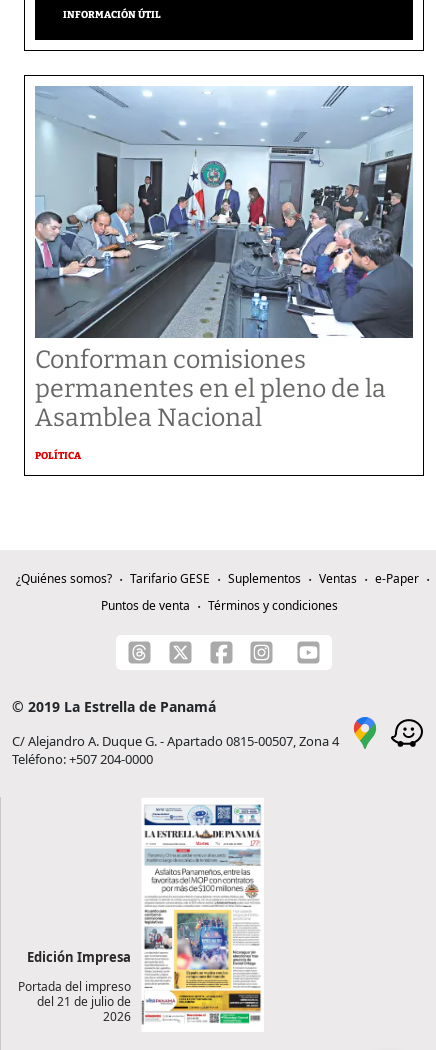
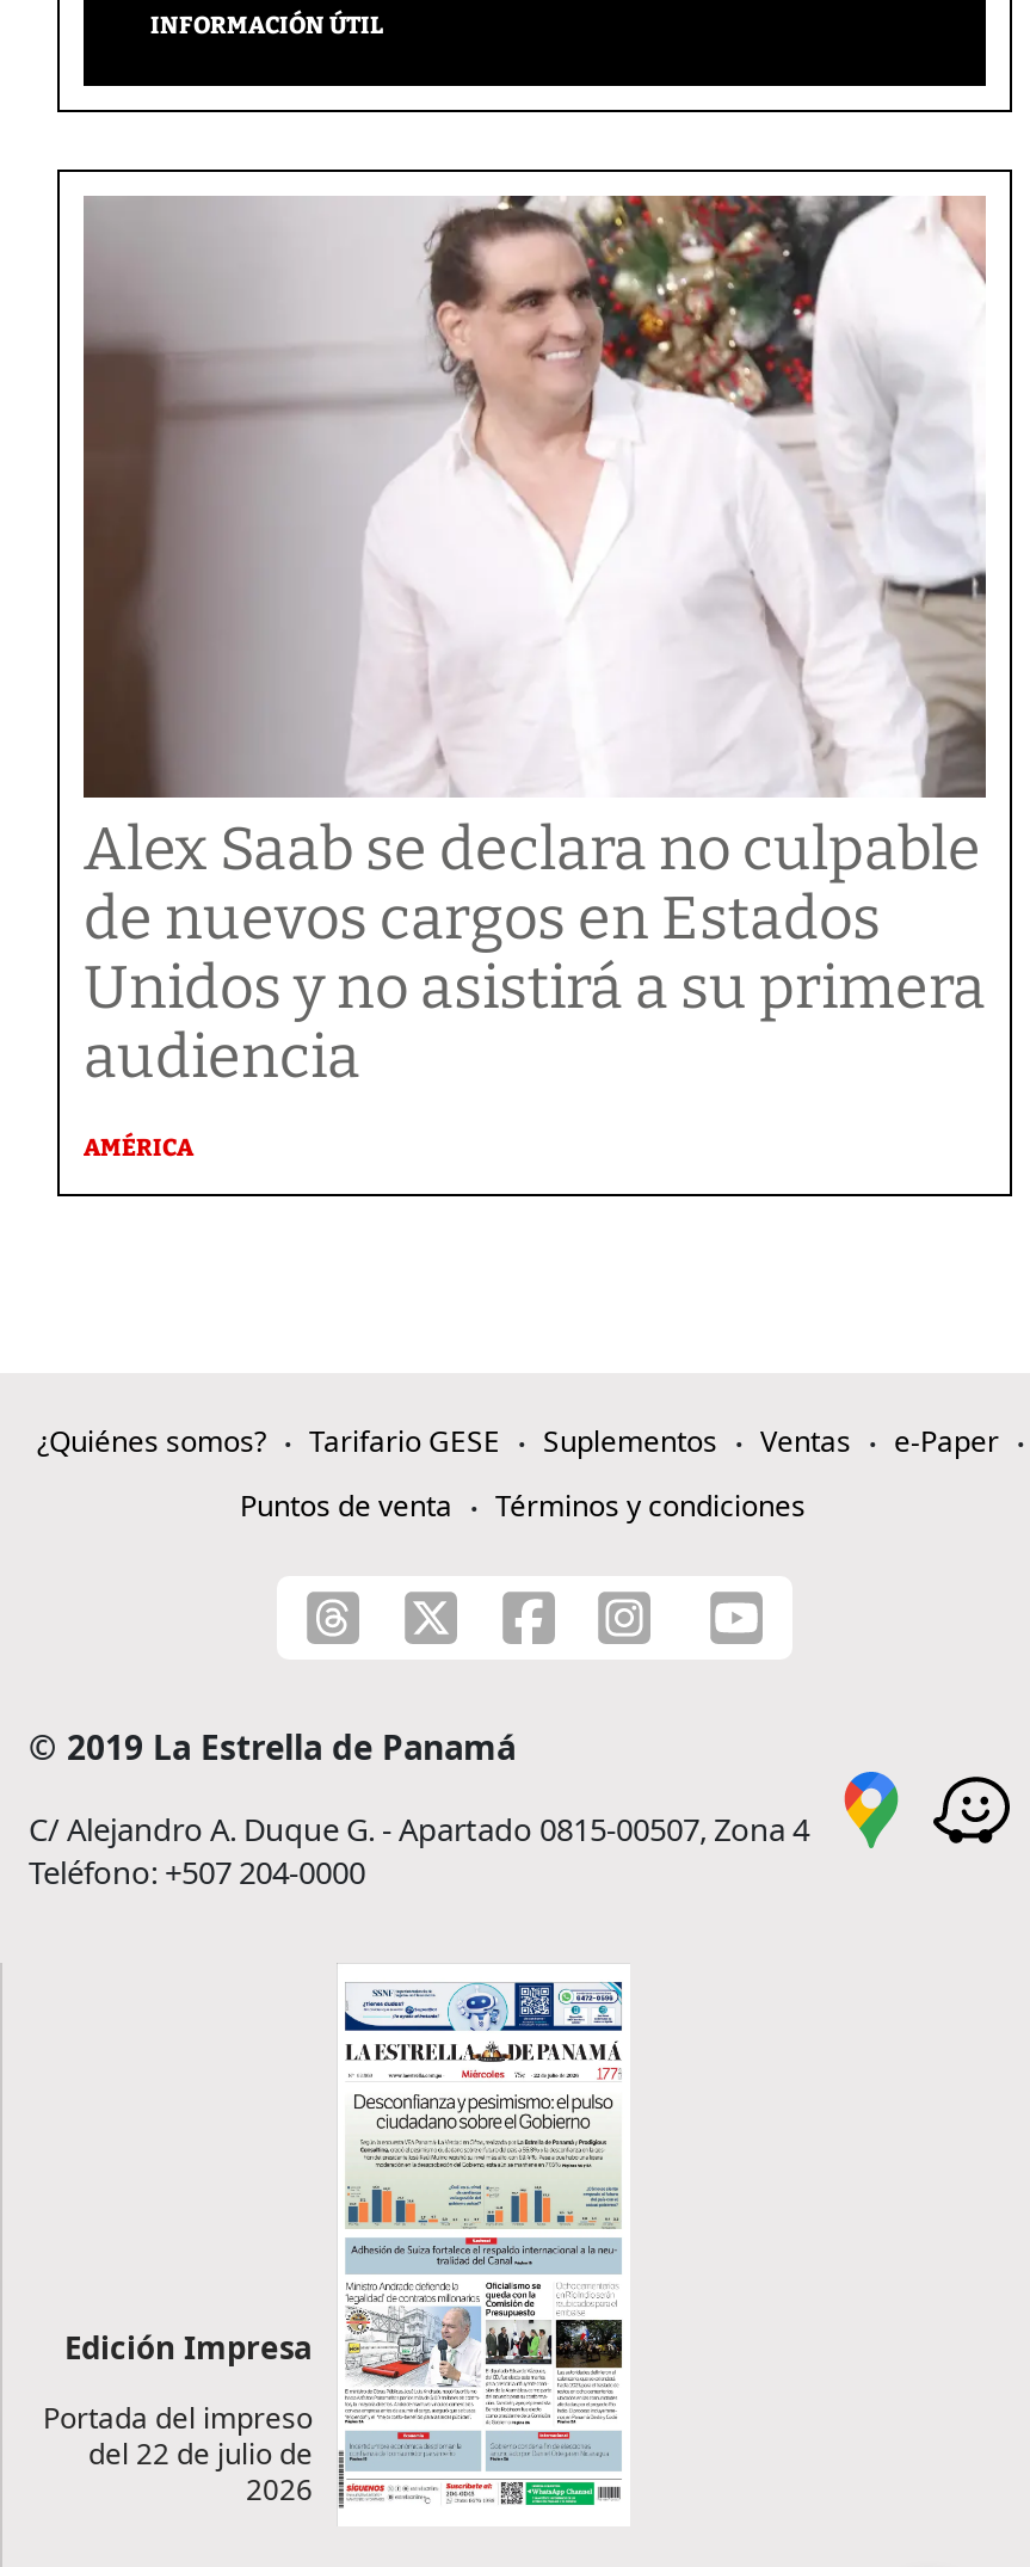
[34,85,413,433] [image] | Conforman comisiones | permanentes en el pleno de la | Asamblea Nacional -> [84,192,986,1094] [image] | Alex Saab se declara no culpable | de nuevos cargos en Estados | Unidos y no asistirá a su primera | audiencia
[35,450,81,462] POLÍTICA -> [84,1135,193,1163] AMÉRICA
[37,848,261,1014] [image] | del 21 de julio de -> [88,2072,625,2480] [image] | del 22 de julio de

